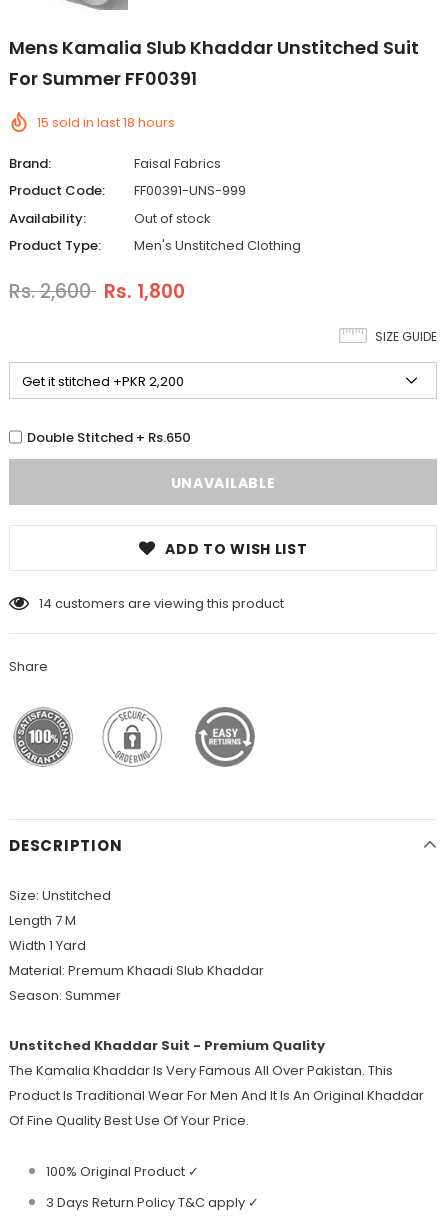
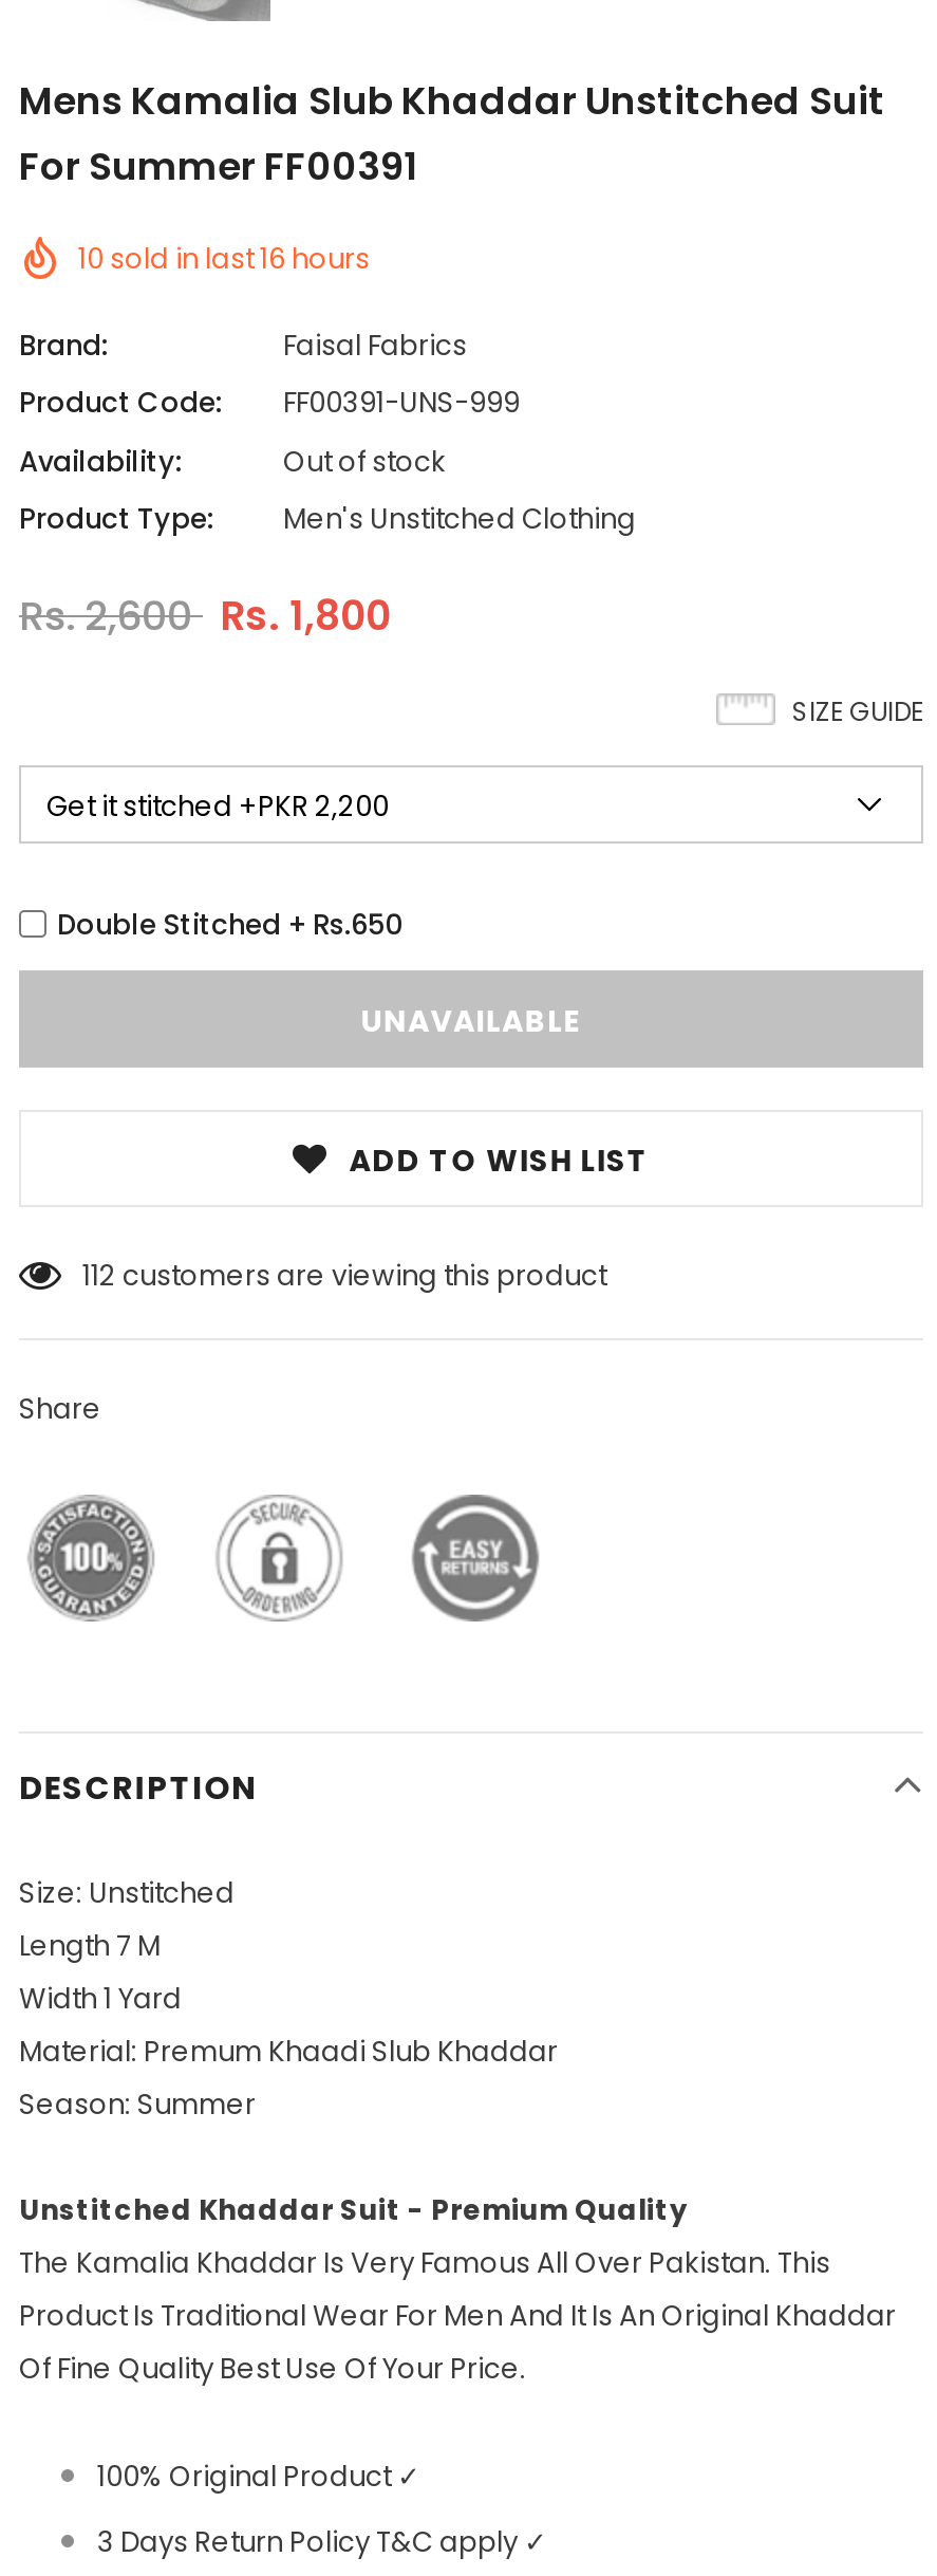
[37,113,175,132] 15 sold in last18 hours -> [78,238,370,278] 10 sold in last16 hours
[39,594,284,613] 14 customers are viewing this product -> [82,1256,606,1296] 112 customers are viewing this product

